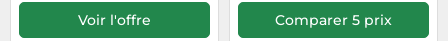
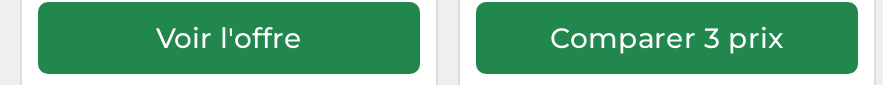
[275,11,392,29] Comparer 5 prix -> [550,21,784,57] Comparer 3 prix

